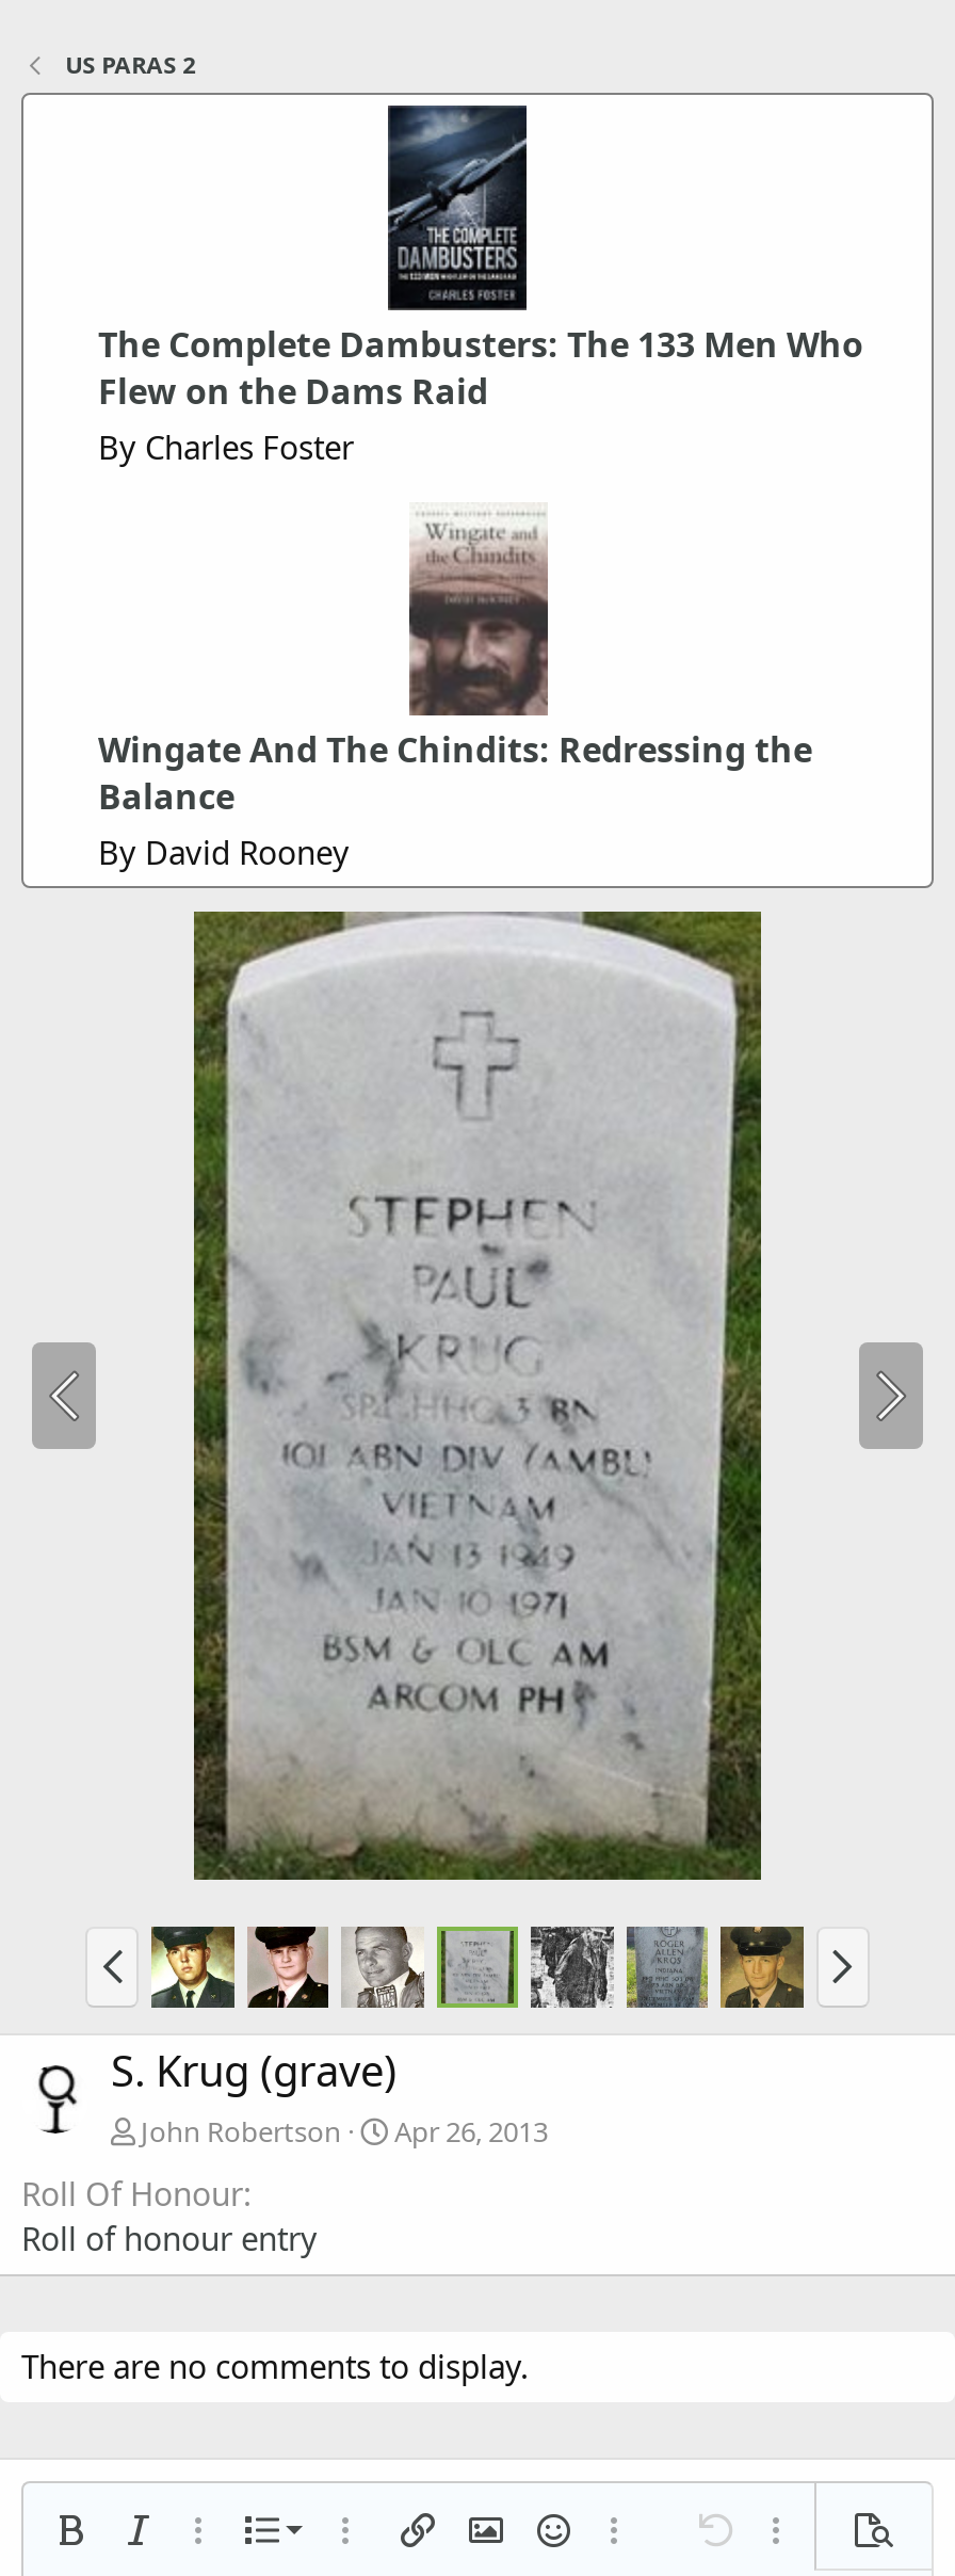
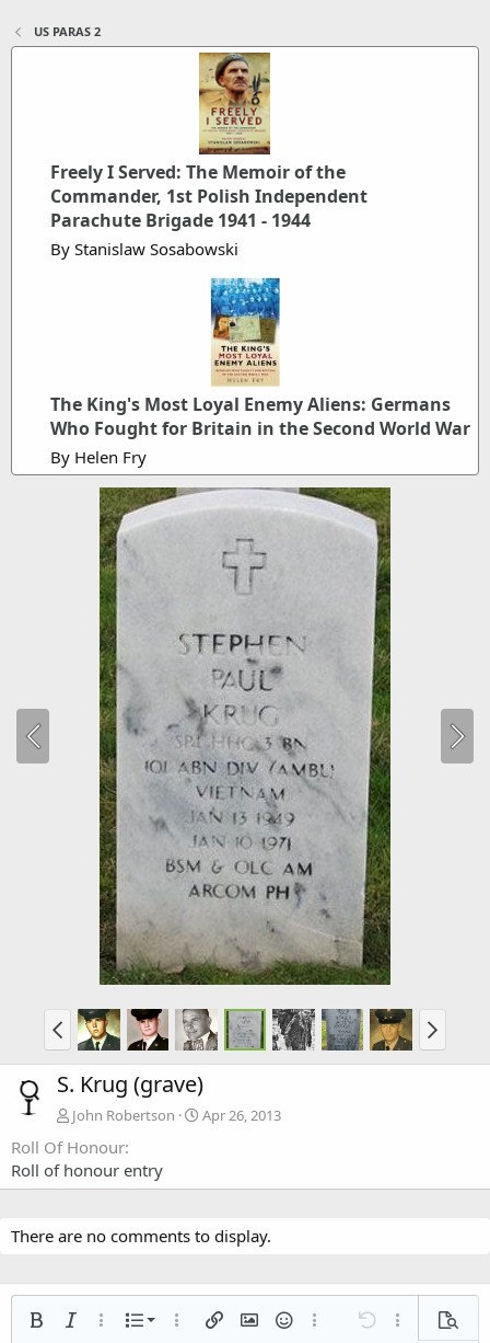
[98,103,863,467] [image] | The Complete Dambusters: The 133 Men Who | Flew on the Dams Raid | By Charles Foster -> [50,51,367,259] [image] | Freely I Served: The Memoir of the | Commander, 1st Polish Independent | Parachute Brigade 1941 - 1944 | By Stanislaw Sosabowski
[98,511,812,872] [image] | Wingate And The Chindits: Redressing the | Balance | By David Rooney -> [50,277,470,468] [image] | The King's Most Loyal Enemy Aliens: Germans | Who Fought for Britain in the Second World War | By Helen Fry

